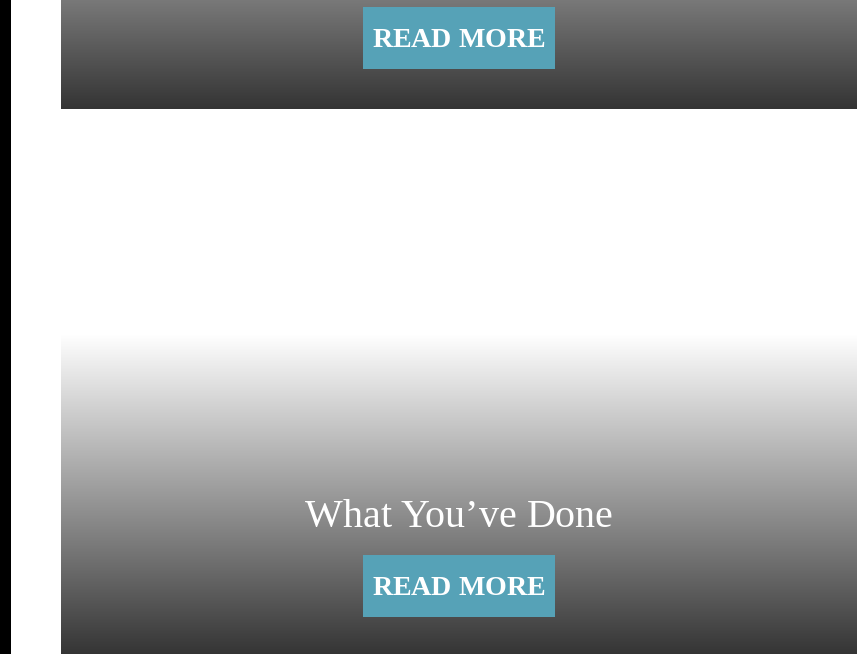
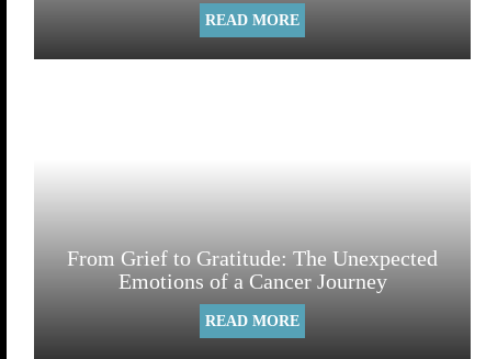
[305,490,613,534] What You’ve Done -> [67,246,438,293] From Grief to Gratitude: The Unexpected | Emotions of a Cancer Journey

